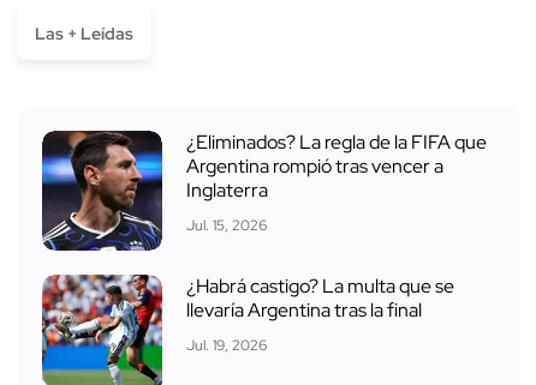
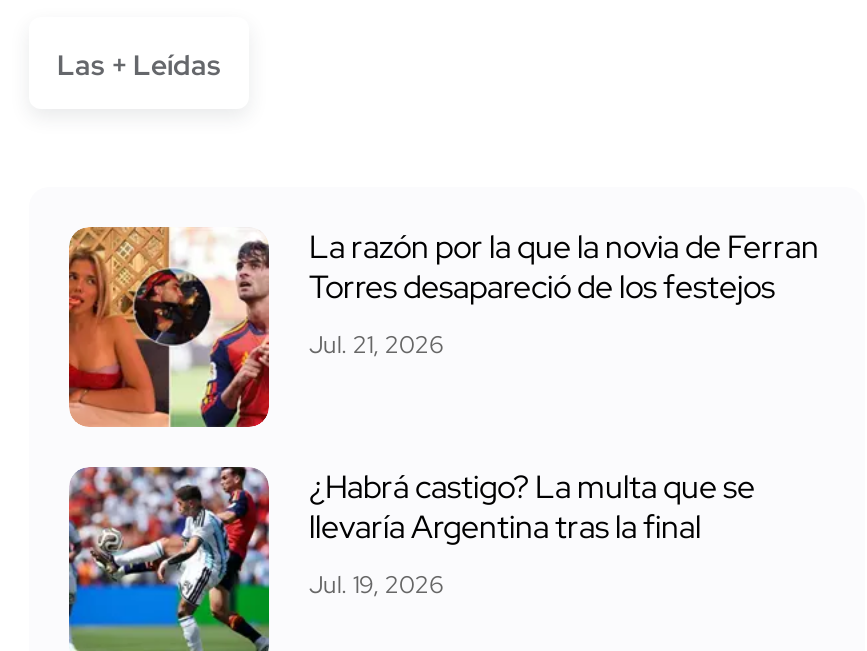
[41,129,487,252] [image] | ¿Eliminados? La regla de la FIFA que | Argentina rompió tras vencer a | Inglaterra -> [67,225,819,429] [image] | La razón por la que la novia de Ferran | Torres desapareció de los festejos
[186,216,267,235] Jul. 15, 2026 -> [309,329,443,361] Jul. 21, 2026

